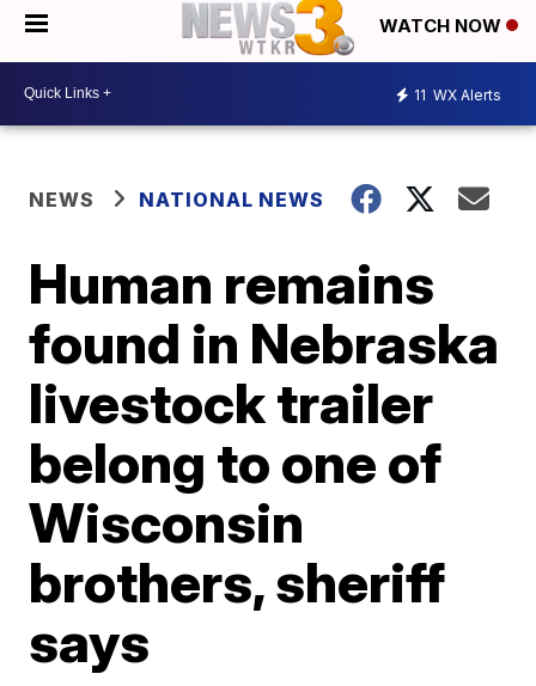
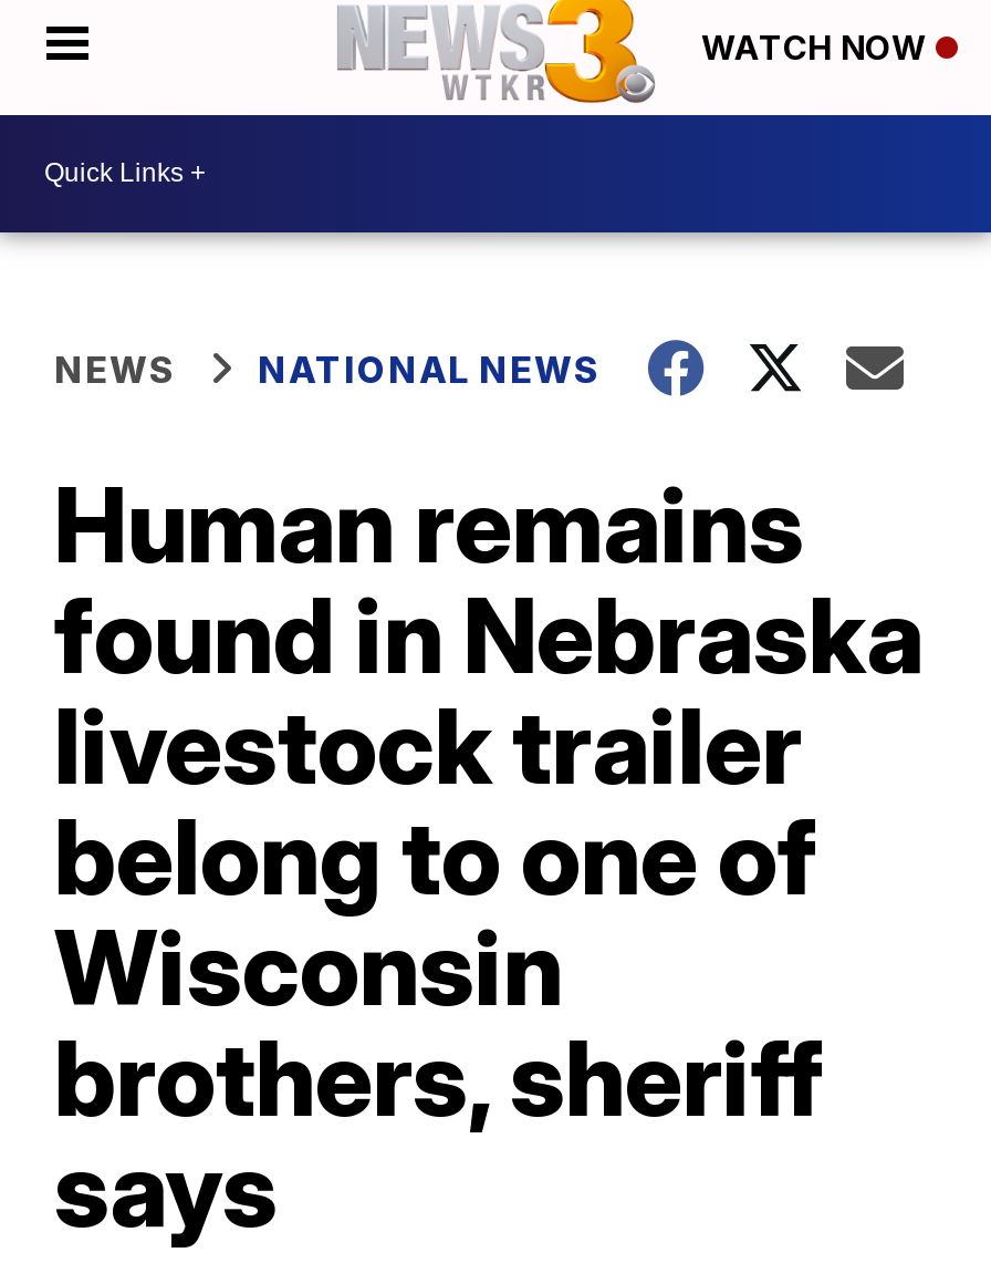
[414,86,501,104] 11 WX Alerts -> none

